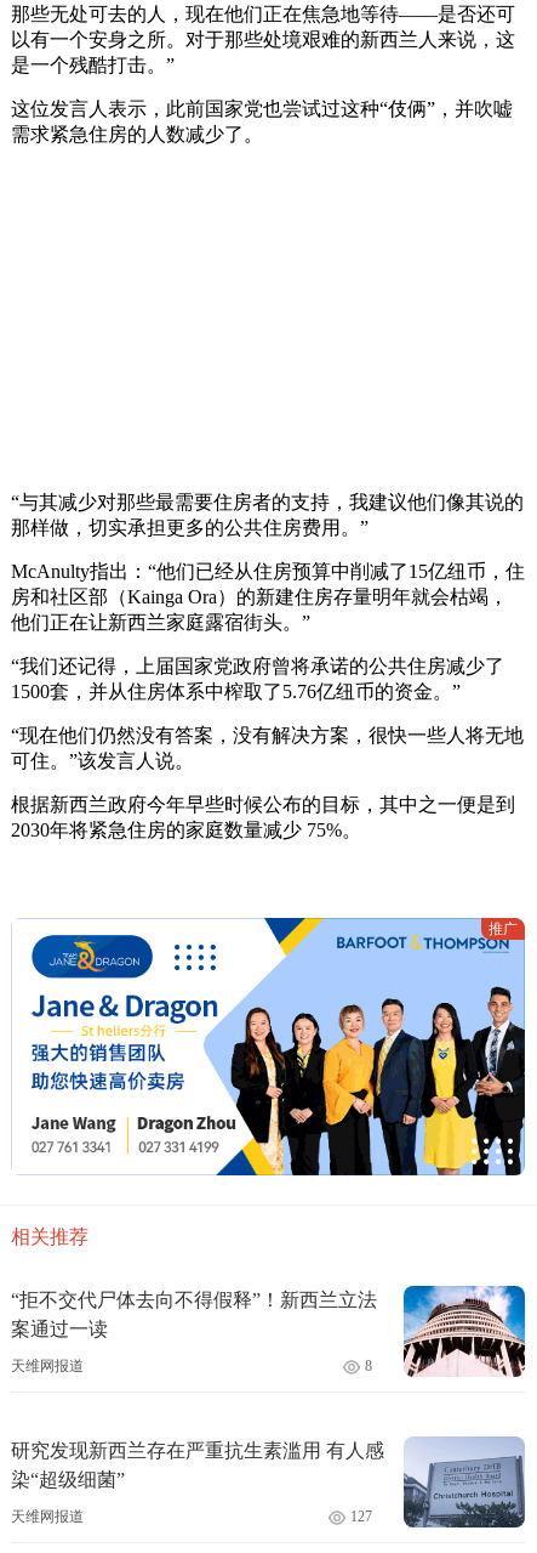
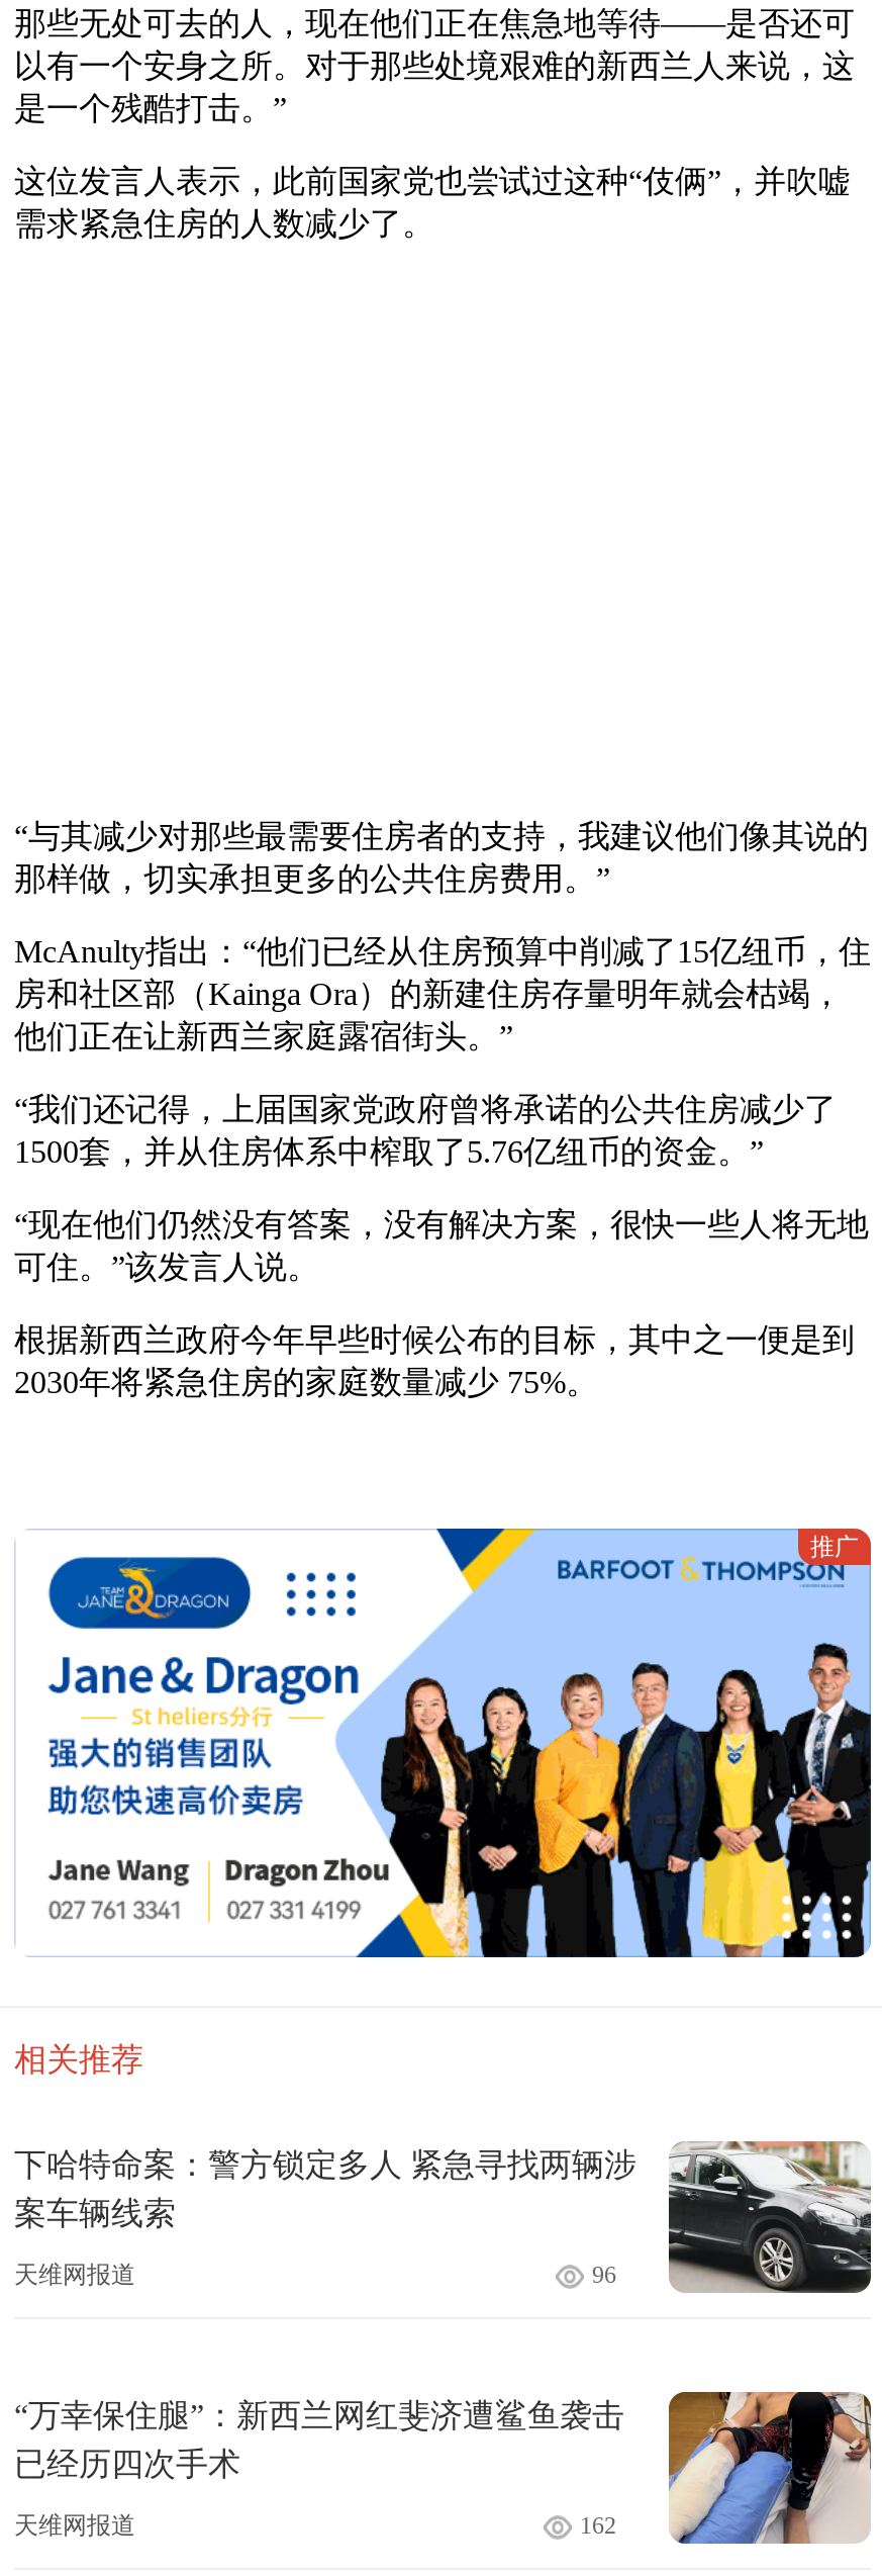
[11,1285,526,1377] [image] | “拒不交代尸体去向不得假释”！新西兰立法 | 案通过一读 -> [14,2139,873,2295] [image] | 下哈特命案：警方锁定多人 紧急寻找两辆涉 | 案车辆线索
[365,1358,372,1375] 8 -> [592,2261,616,2289] 96
[11,1436,525,1529] [image] | 研究发现新西兰存在严重抗生素滥用 有人感 | 染“超级细菌” -> [14,2390,873,2546] [image] | “万幸保住腿”：新西兰网红斐济遭鲨鱼袭击 | 已经历四次手术
[350,1508,372,1525] 127 -> [580,2512,616,2540] 162

